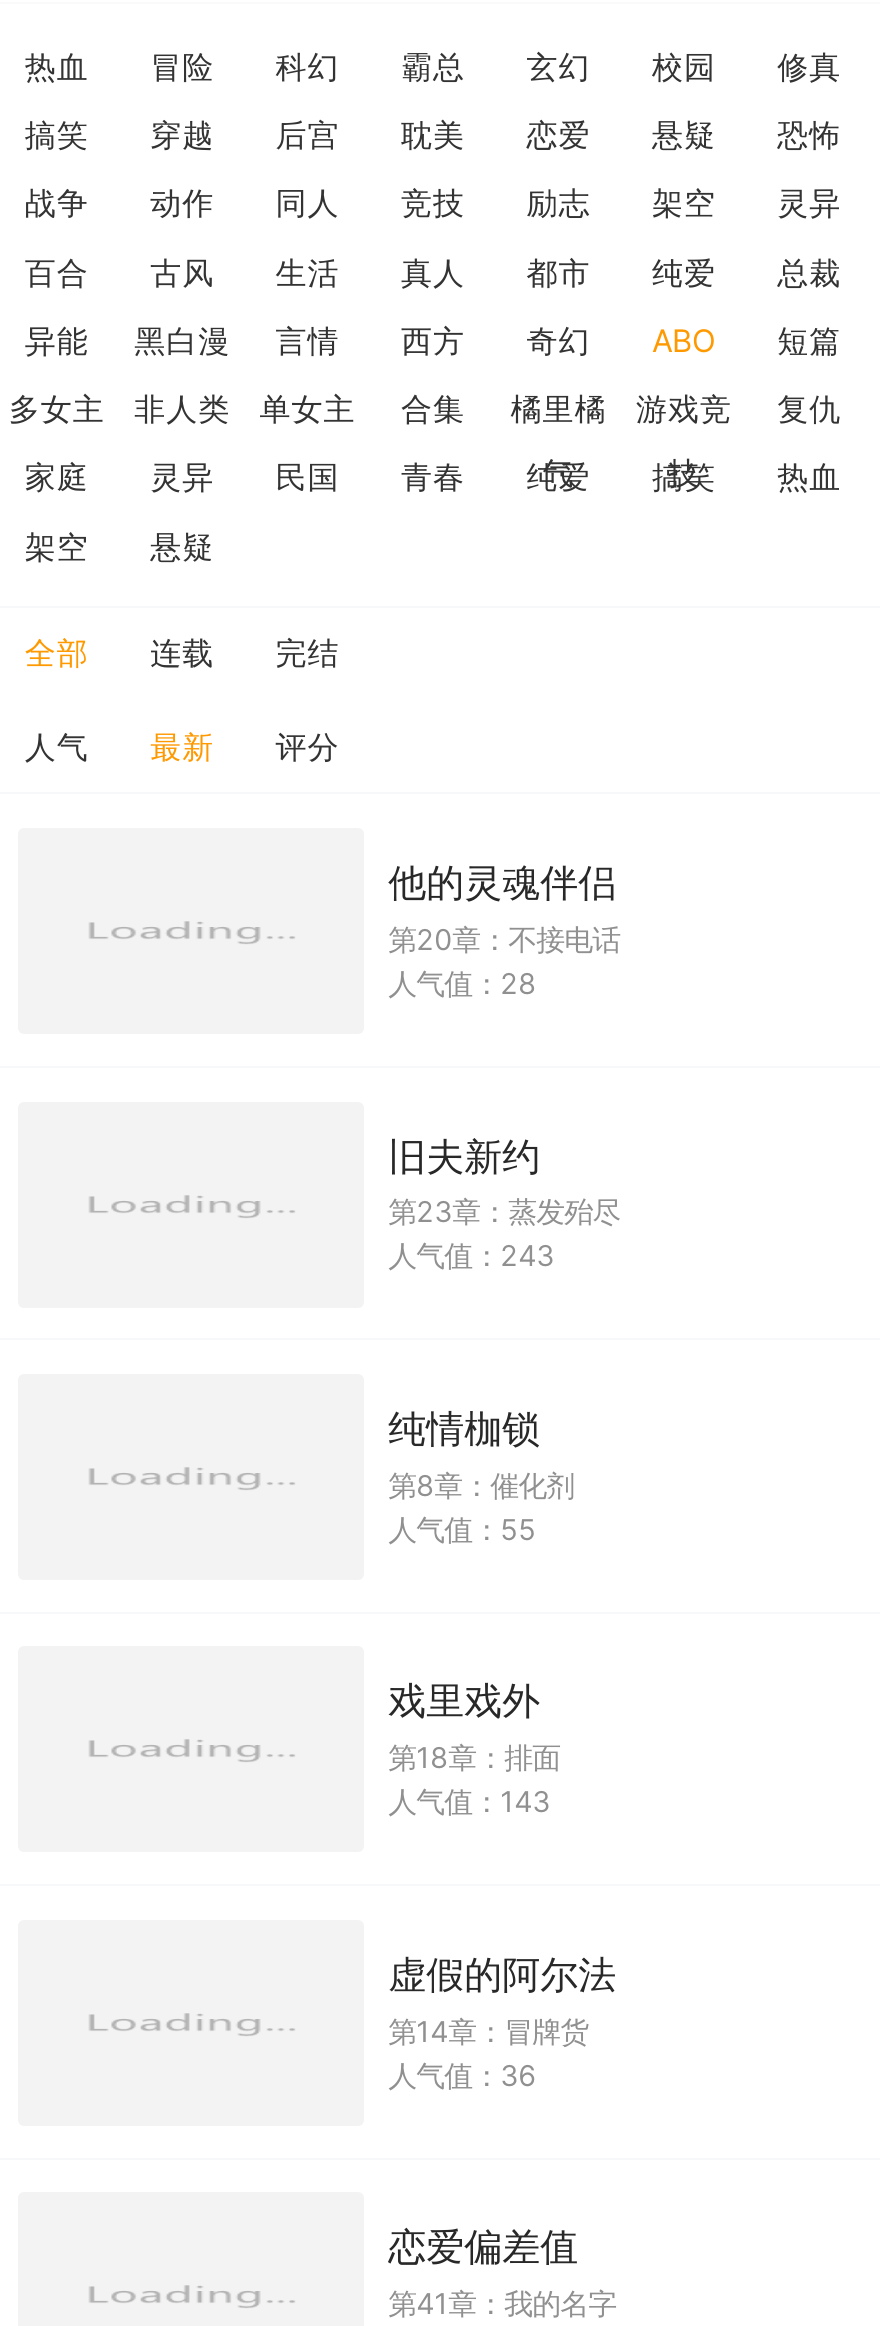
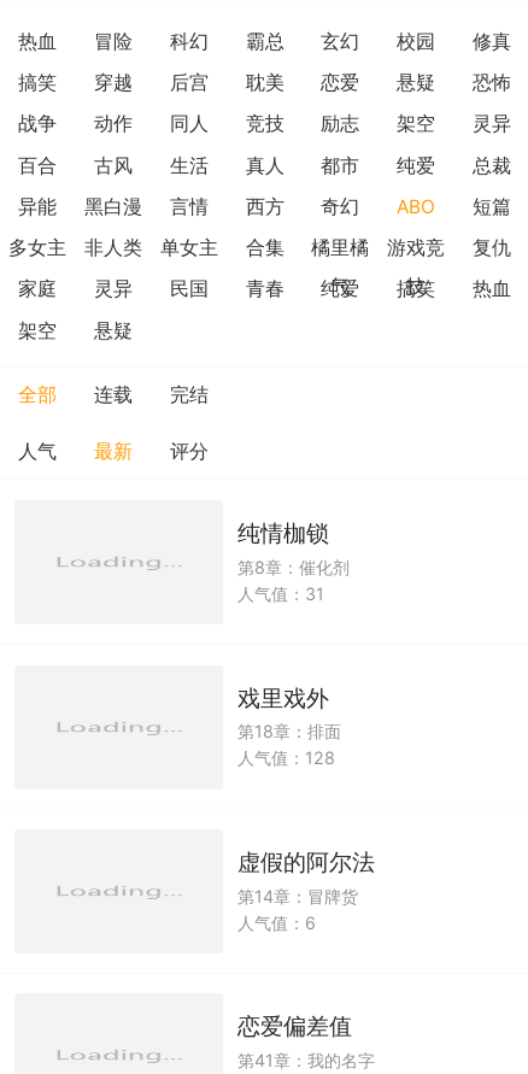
[388,858,620,1000] 他的灵魂伴侣 | 第20章：不接电话 | 人气值：28 -> none
[388,1131,620,1273] 旧夫新约 | 第23章：蒸发殆尽 | 人气值：243 -> none
[388,1512,536,1546] 人气值：55 -> [238,583,325,604] 人气值：31
[388,1785,550,1819] 人气值：143 -> [238,748,335,768] 人气值：128
[388,2058,536,2092] 人气值：36 -> [238,912,316,933] 人气值：6

